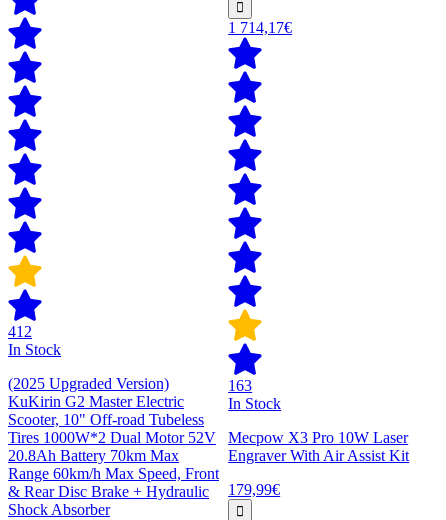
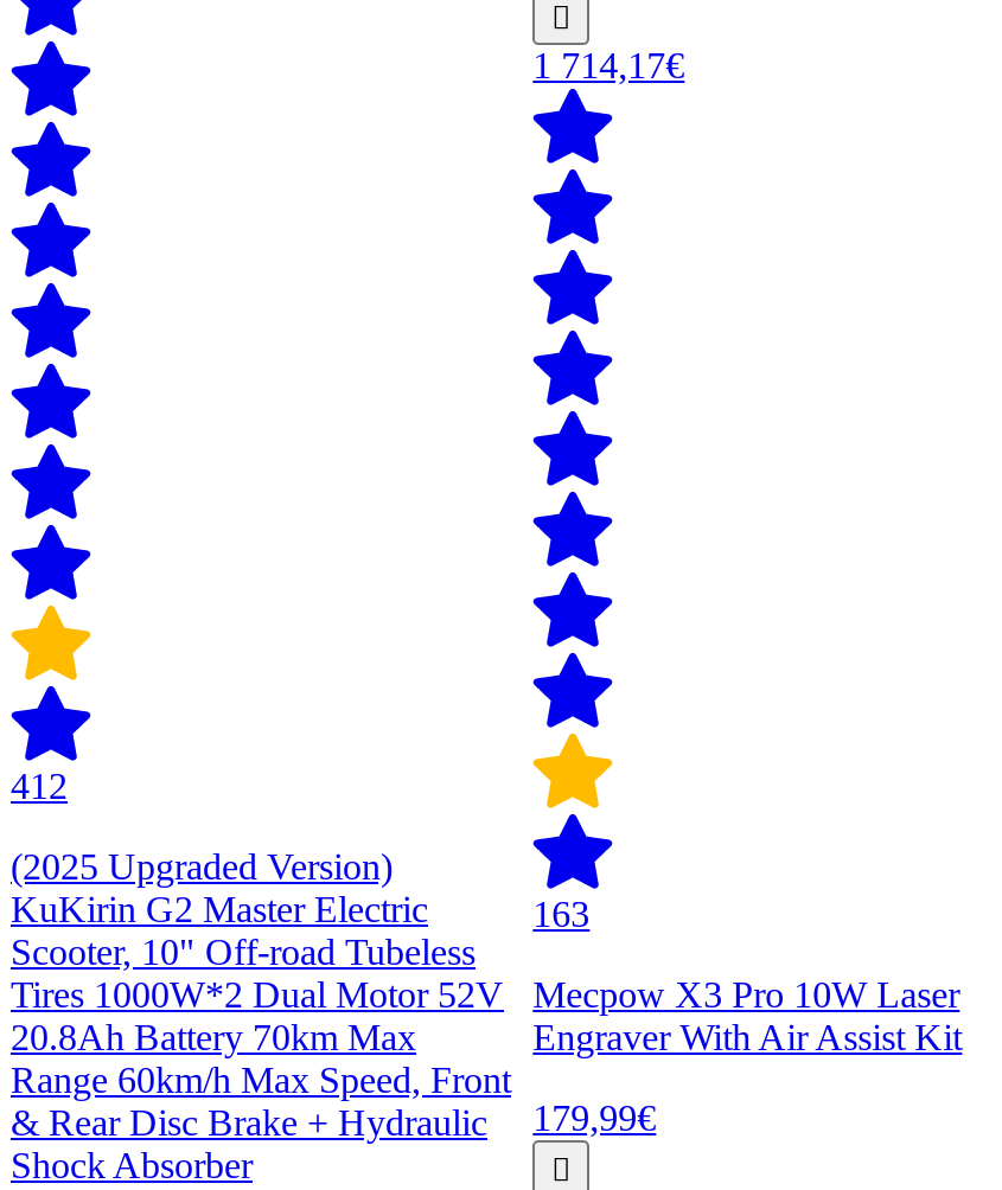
[8,341,61,358] In Stock -> none
[228,395,281,412] In Stock -> none

